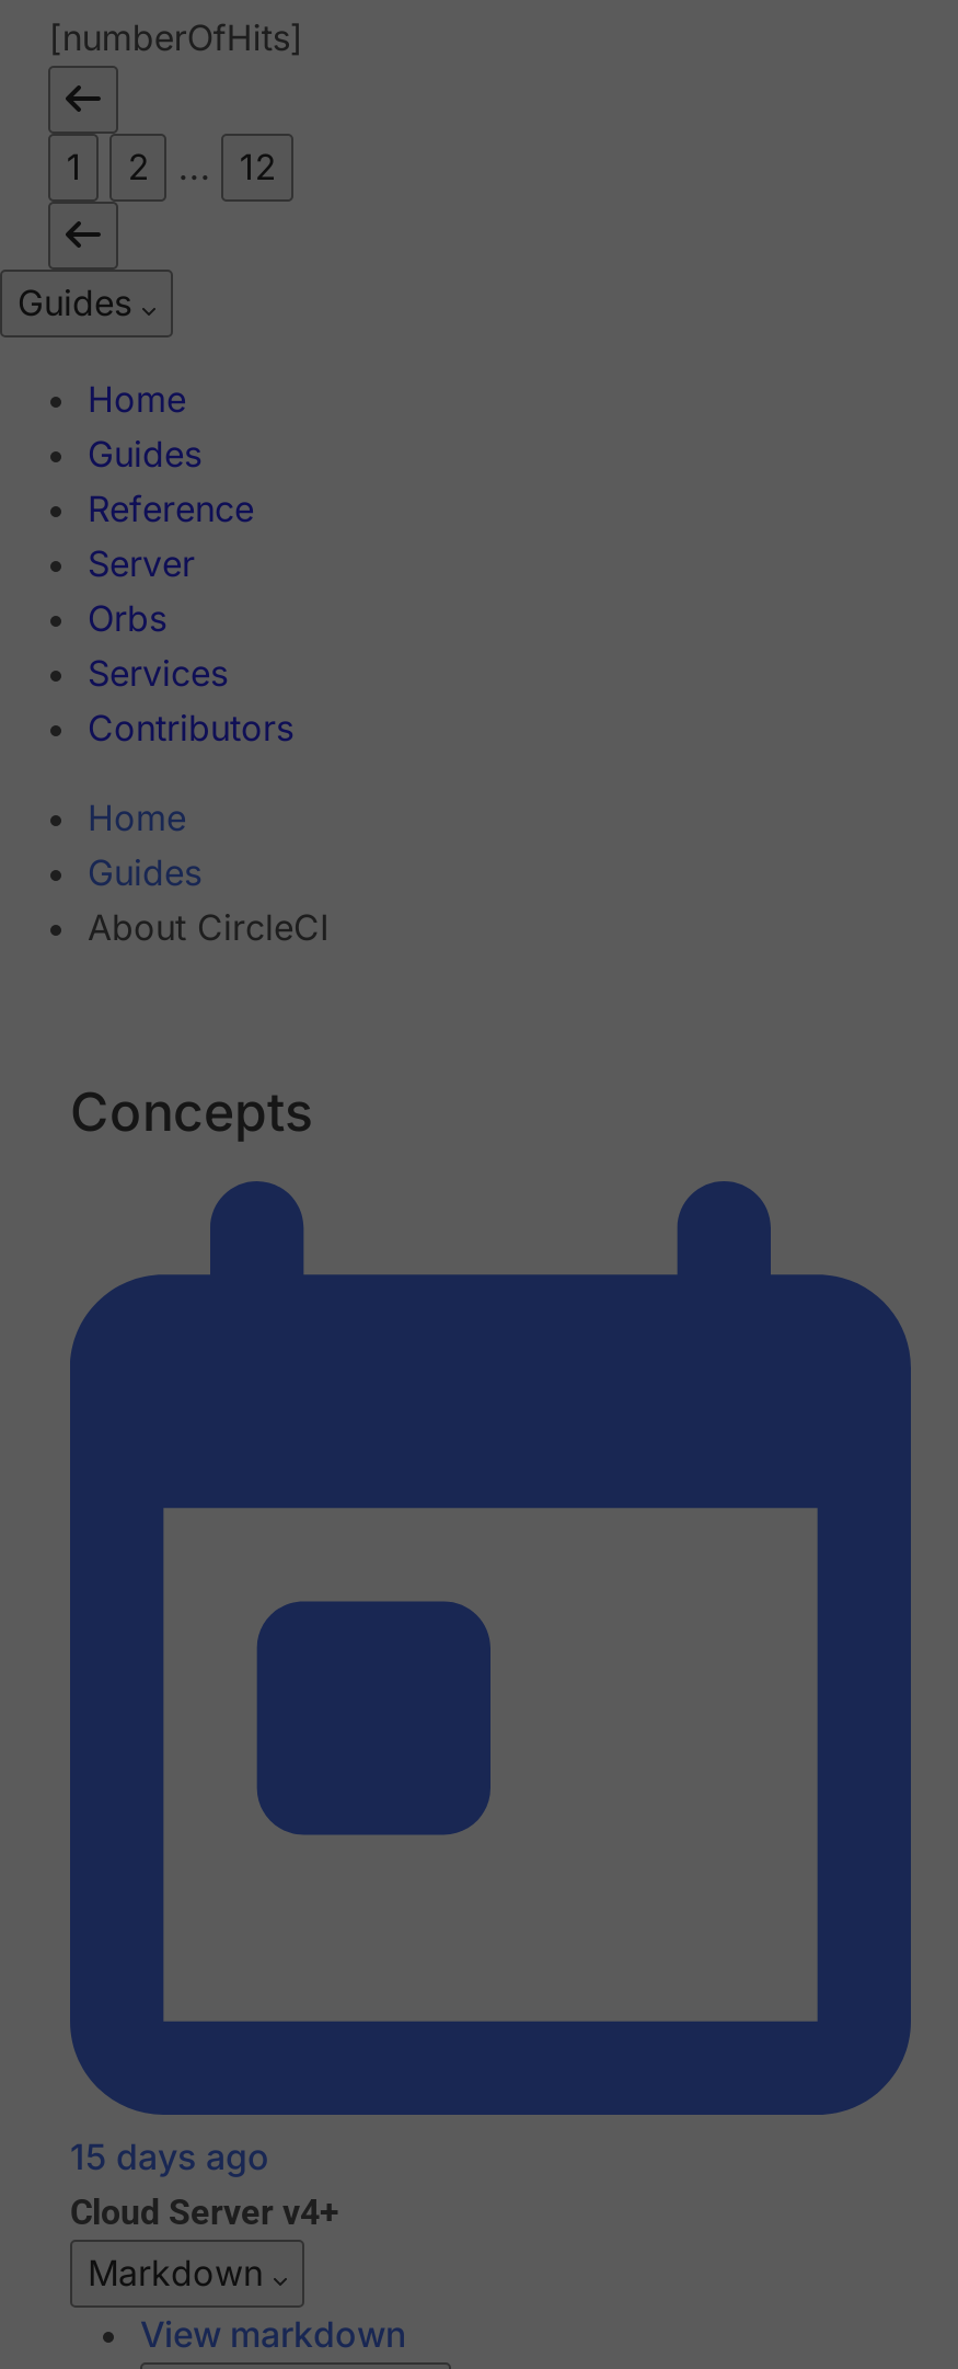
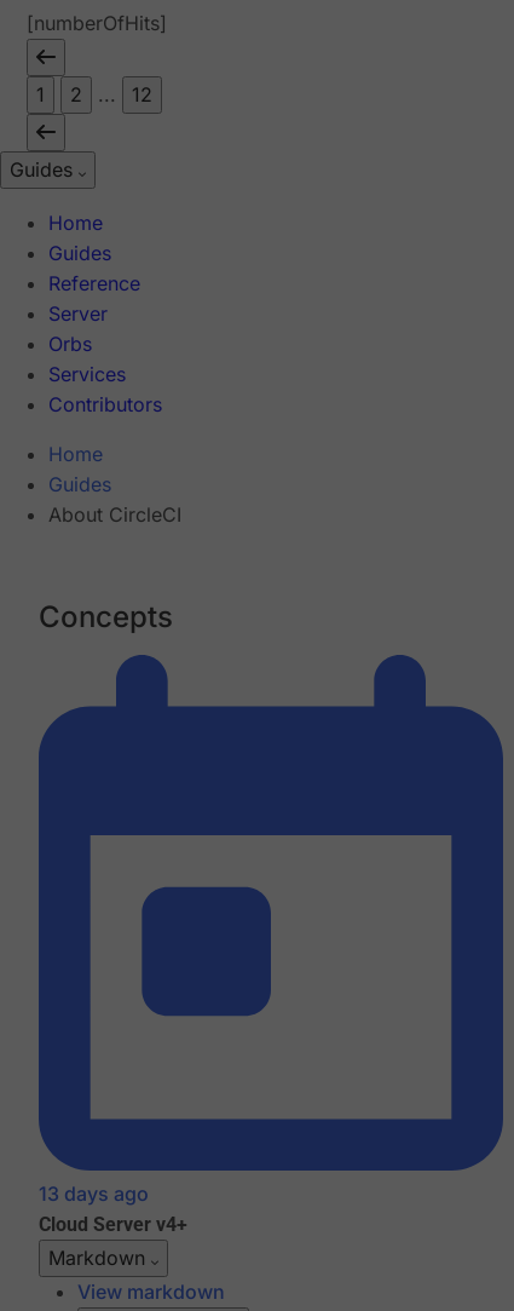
[70,2136,269,2179] 15 days ago -> [39,1182,149,1206] 13 days ago

